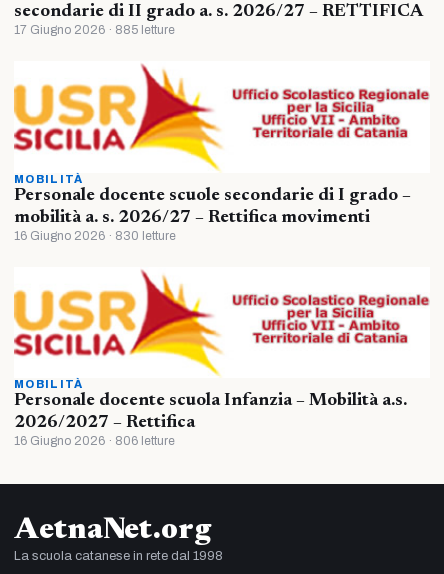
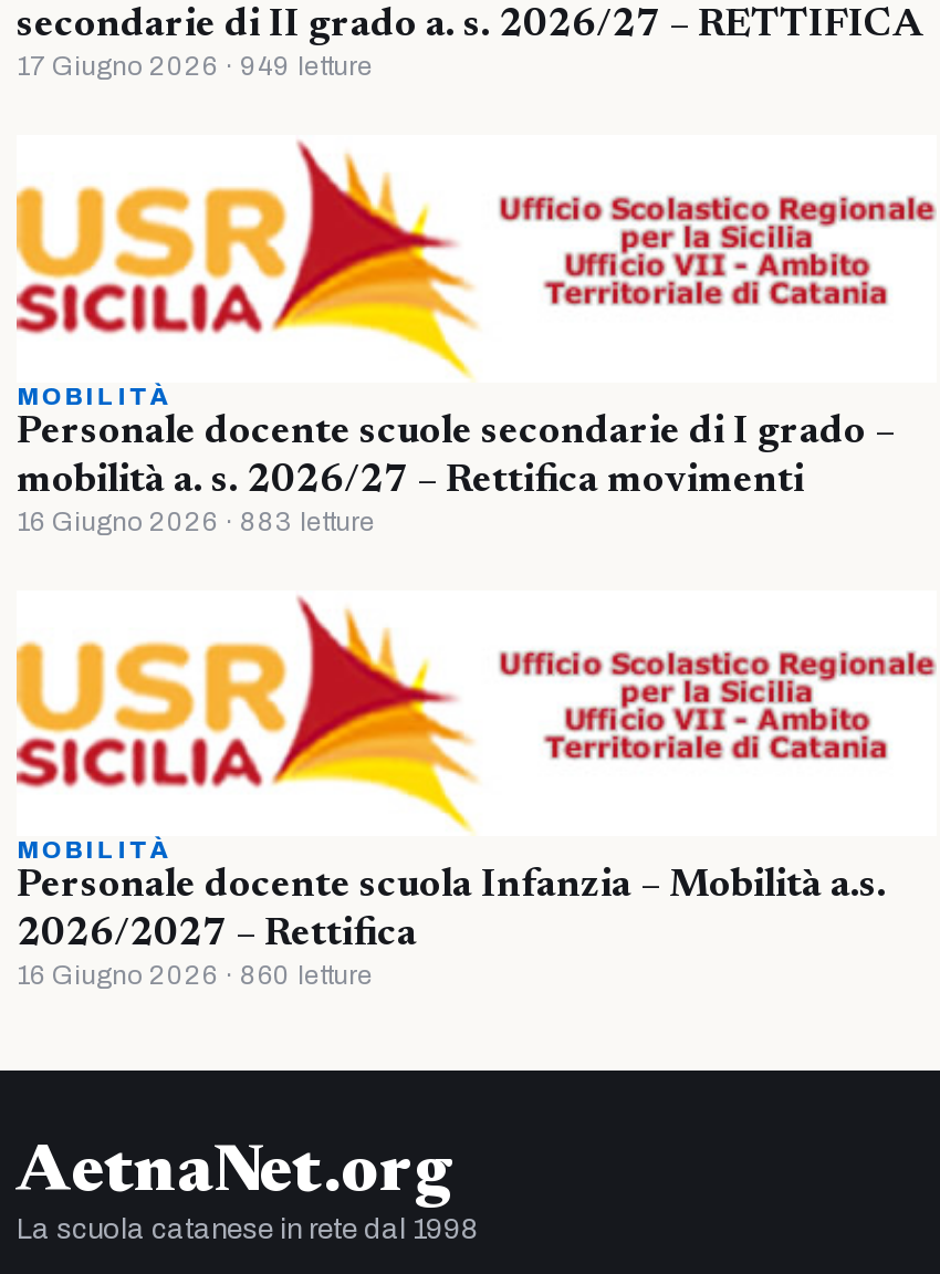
[14,23,175,37] 17 Giugno 2026 · 885 letture -> [17,51,373,82] 17 Giugno 2026 · 949 letture
[14,229,176,243] 16 Giugno 2026 · 830 letture -> [17,506,375,537] 16 Giugno 2026 · 883 letture
[14,434,175,448] 16 Giugno 2026 · 806 letture -> [17,961,373,992] 16 Giugno 2026 · 860 letture

